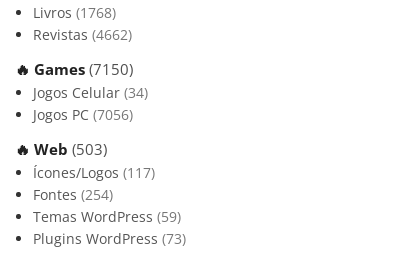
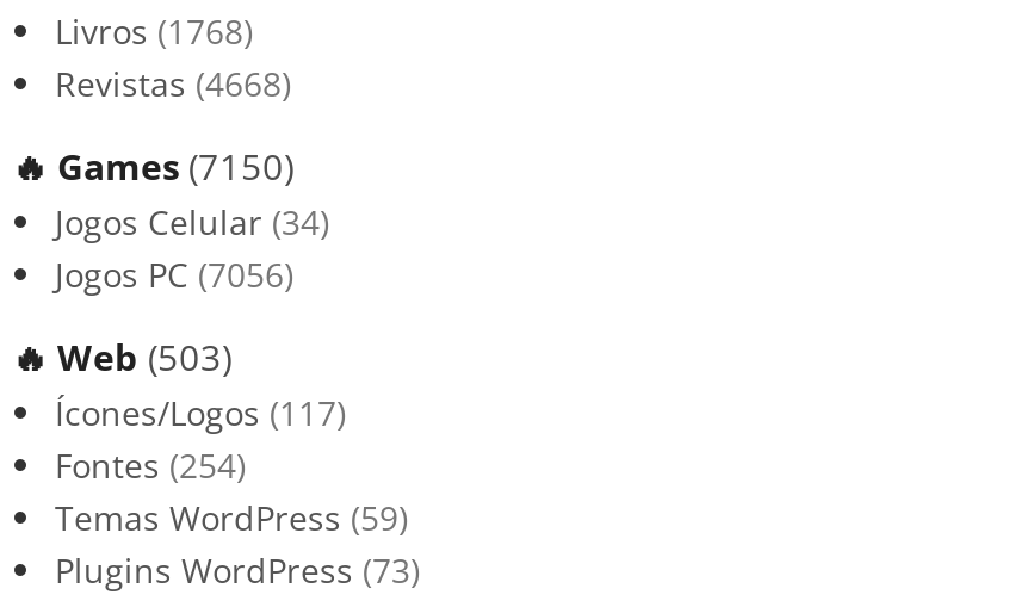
[33,25,132,44] Revistas (4662) -> [55,60,291,106] Revistas (4668)

